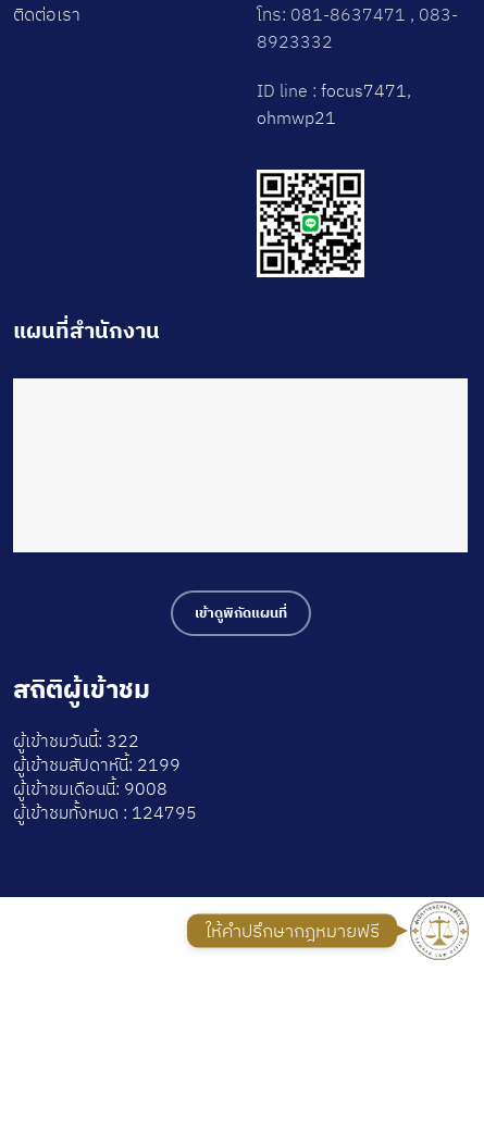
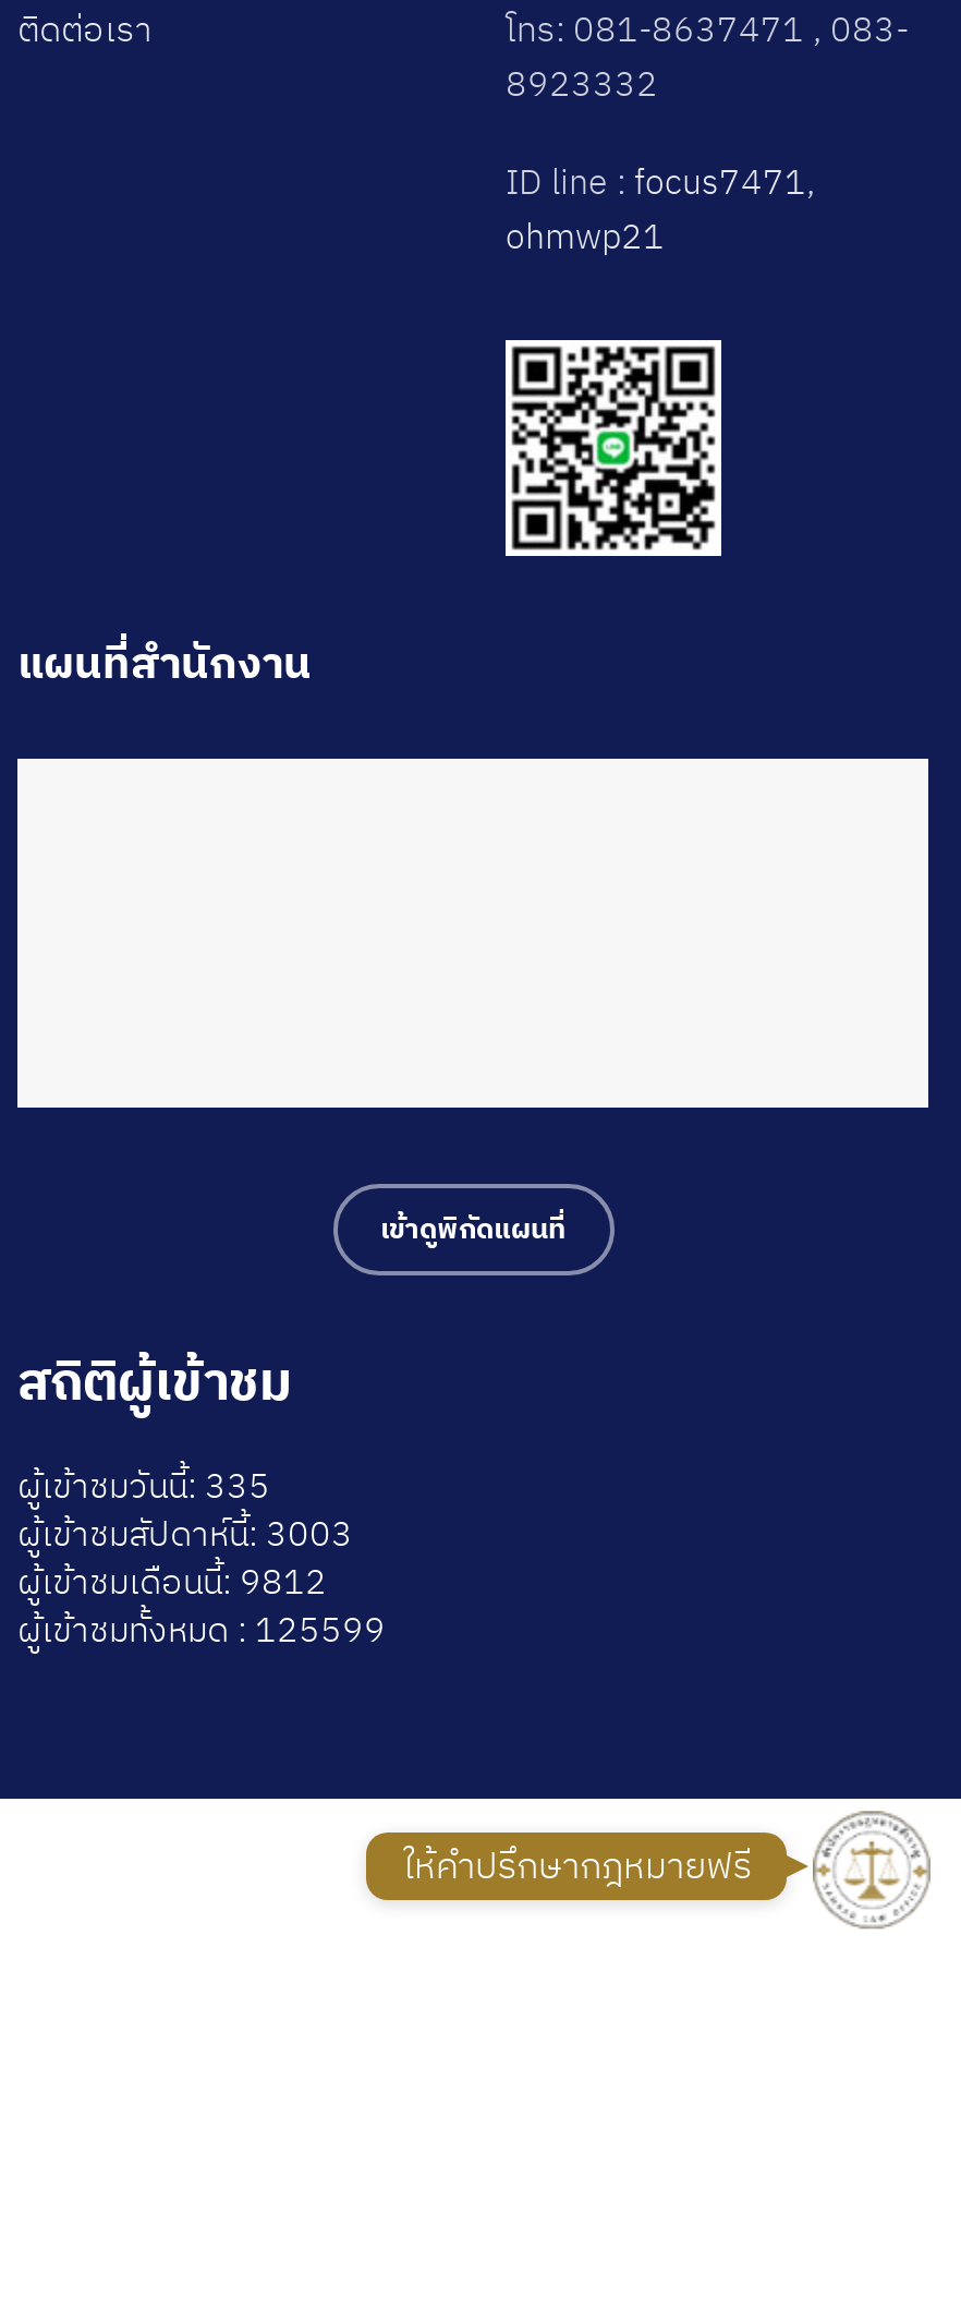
[13,730,139,752] ผู้เข้าชมวันนี้: 322 -> [17,1464,270,1507] ผู้เข้าชมวันนี้: 335
[13,754,181,776] ผู้เข้าชมสัปดาห์นี้: 2199 -> [17,1512,353,1555] ผู้เข้าชมสัปดาห์นี้: 3003
[13,778,167,800] ผู้เข้าชมเดือนนี้: 9008 -> [17,1560,327,1603] ผู้เข้าชมเดือนนี้: 9812
[13,802,197,823] ผู้เข้าชมทั้งหมด : 124795 -> [17,1608,386,1651] ผู้เข้าชมทั้งหมด : 125599

